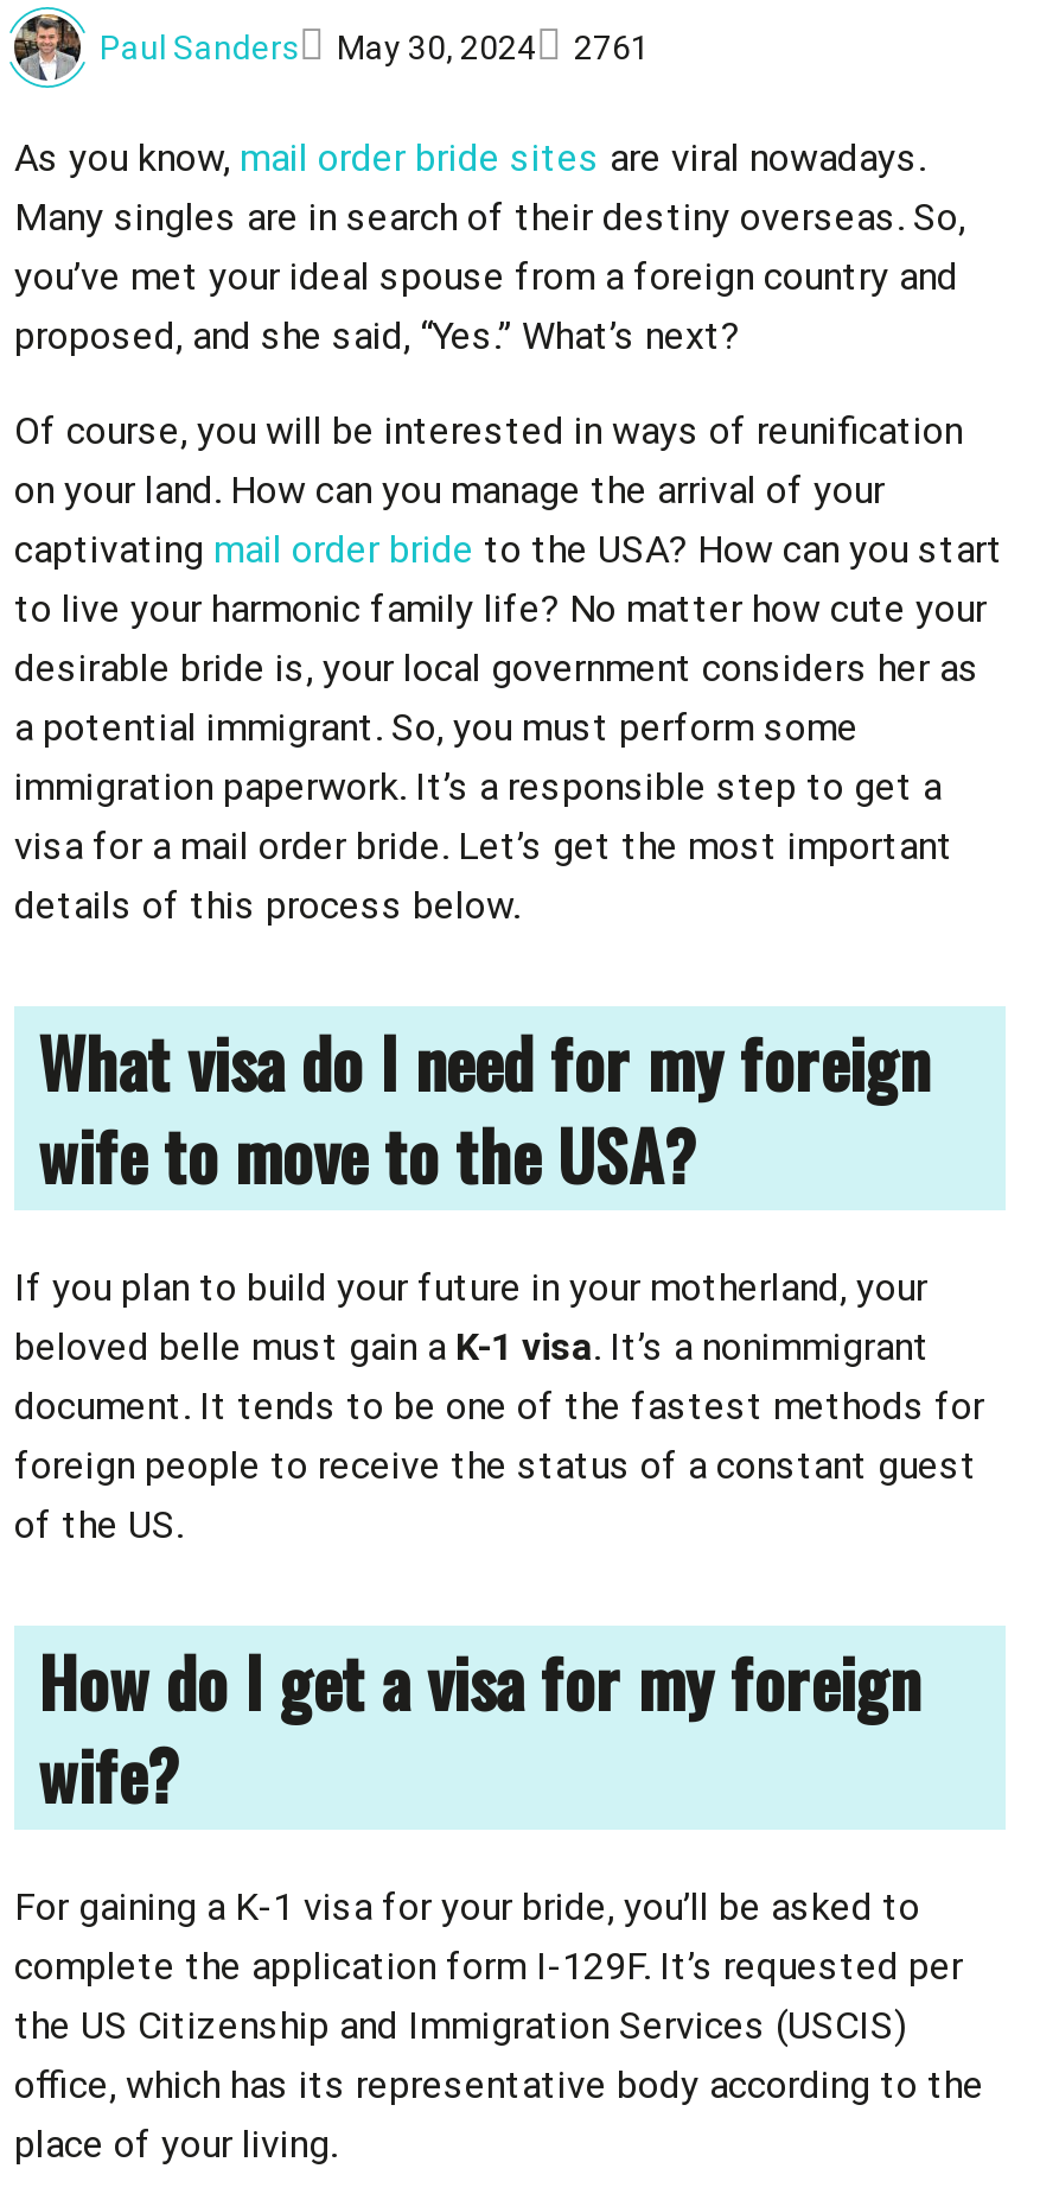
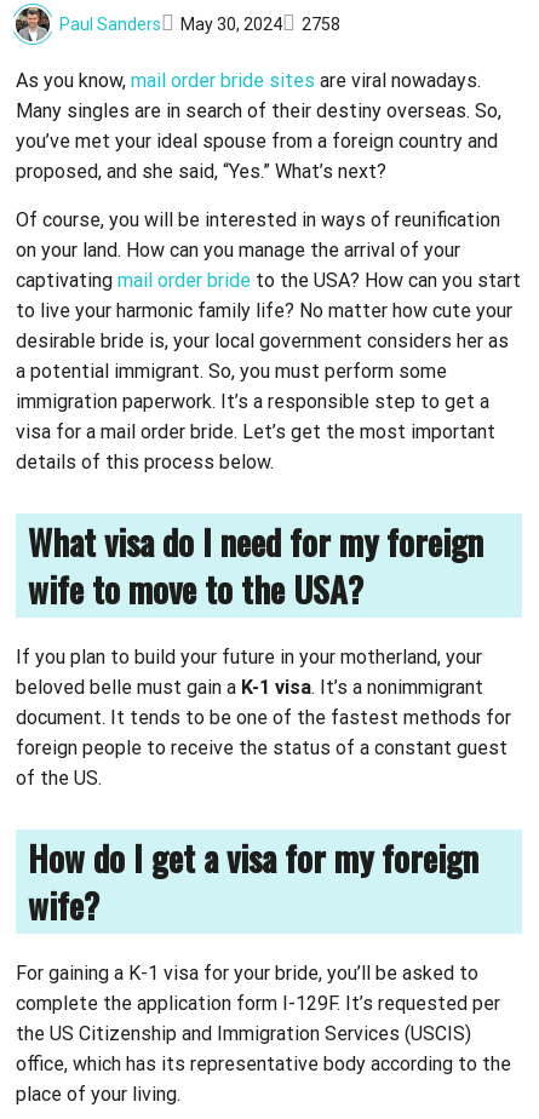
[100,27,650,65] Paul Sanders May 30, 2024 2761 -> [59,14,340,33] Paul Sanders May 30, 2024 2758

